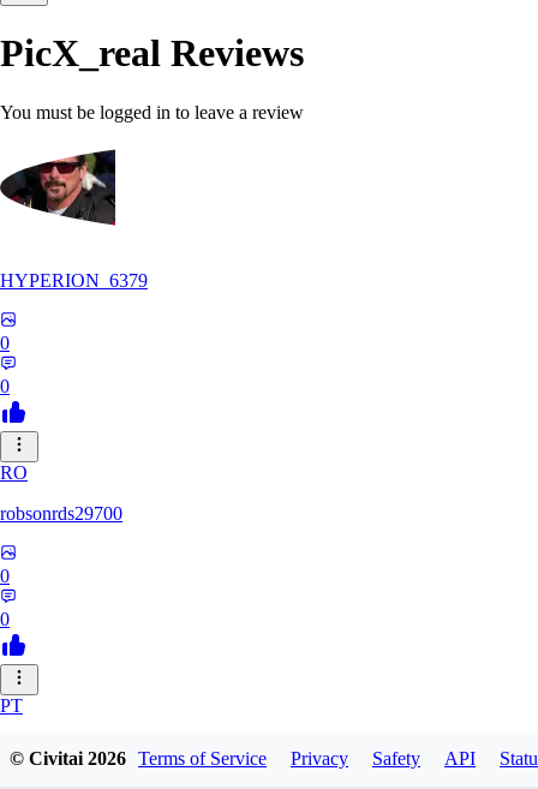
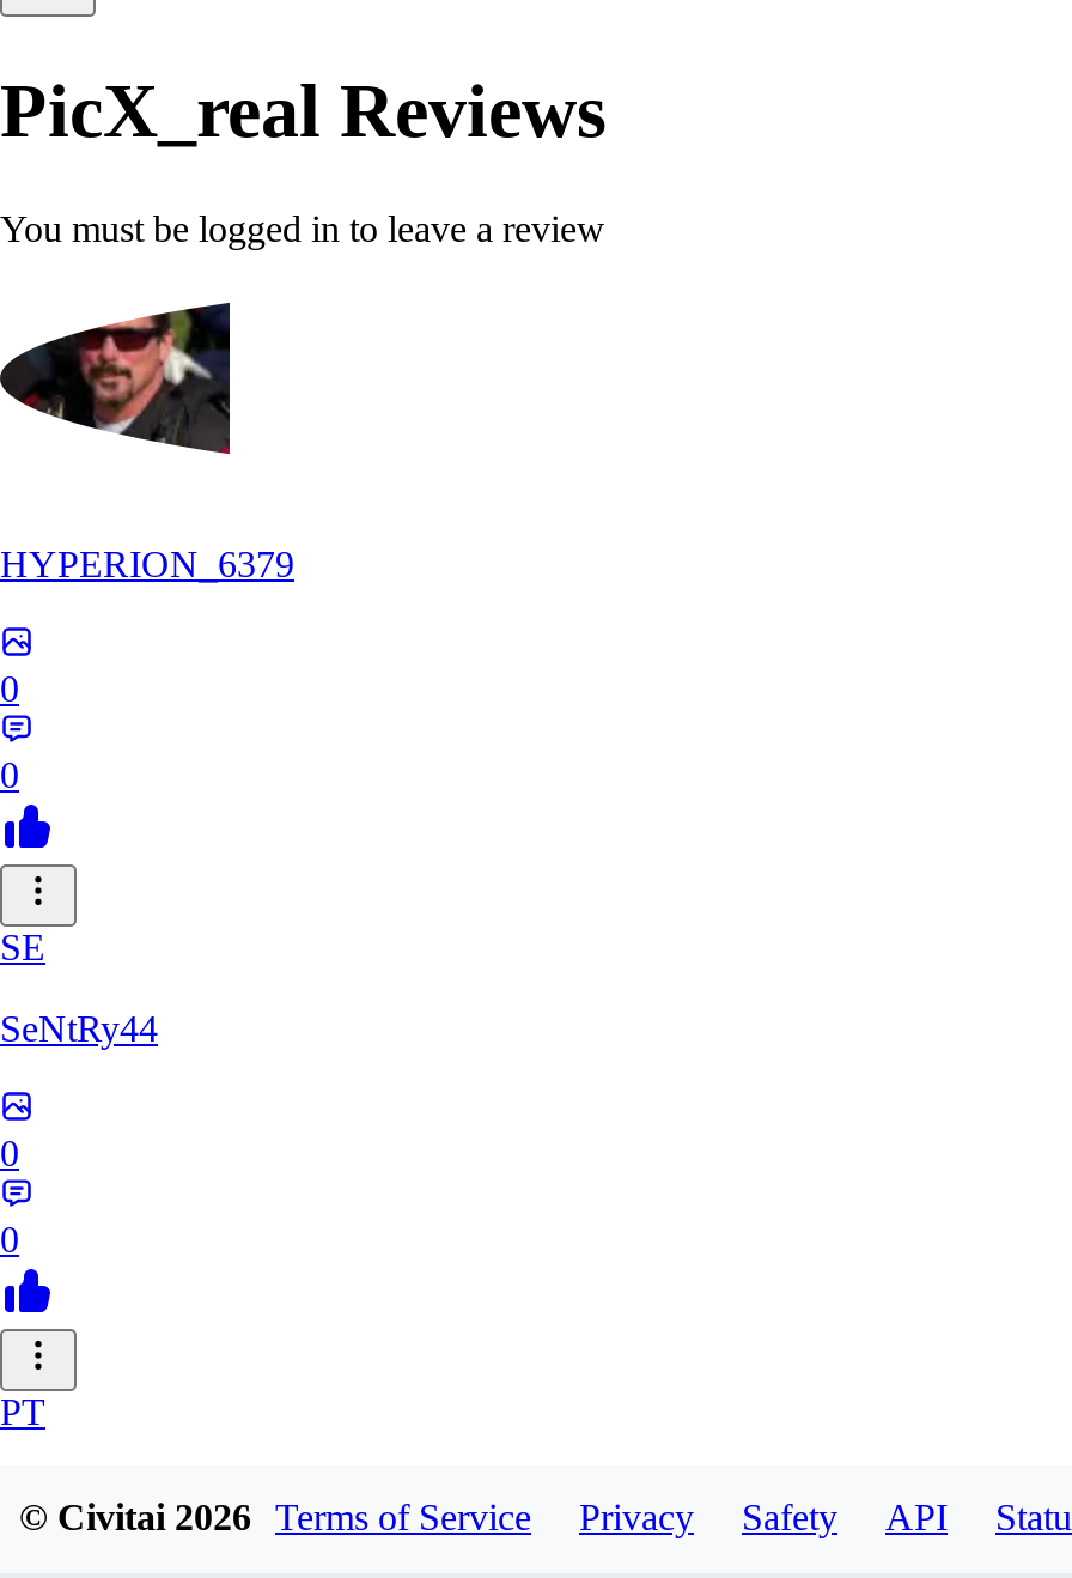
[0,462,28,483] RO -> [0,926,45,967] SE
[0,503,122,523] robsonrds29700 -> [0,1008,158,1049] SeNtRy44

